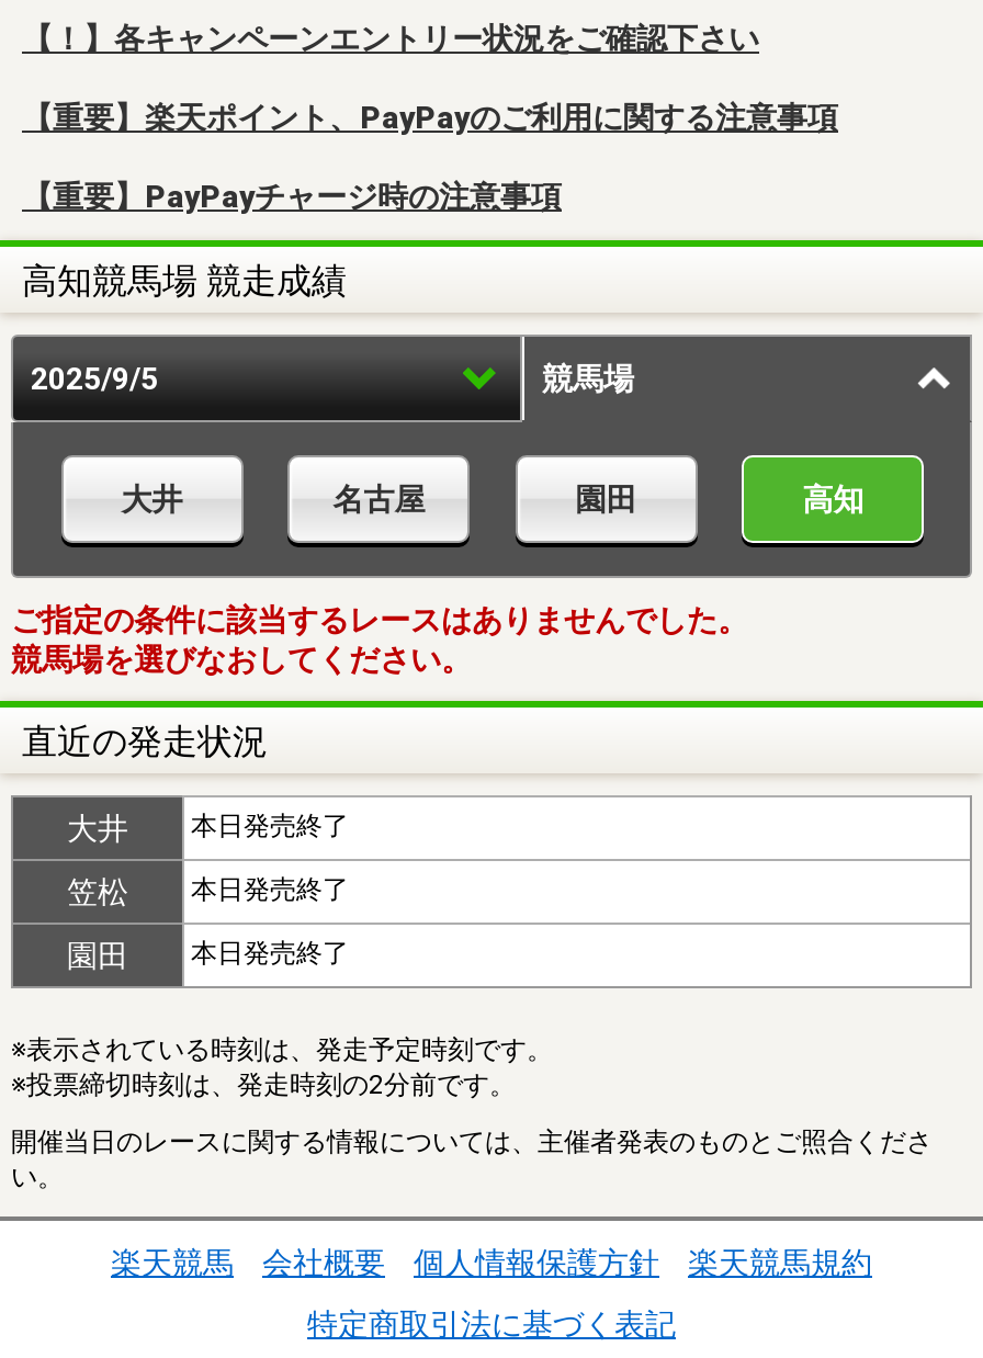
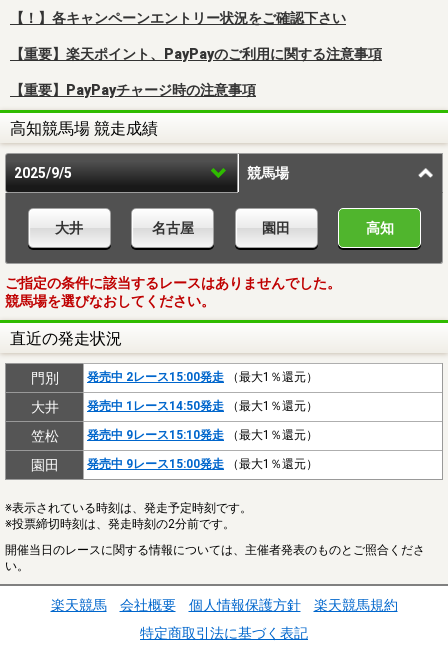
none -> [30,370,318,386] 門別 | 発売中 2レース15:00発走（最大1％還元）
[191,810,349,841] 本日発売終了 -> [87,399,318,413] 発売中 1レース14:50発走（最大1％還元）
[191,874,349,905] 本日発売終了 -> [87,428,318,442] 発売中 9レース15:10発走（最大1％還元）
[191,937,349,968] 本日発売終了 -> [87,457,318,471] 発売中 9レース15:00発走（最大1％還元）

